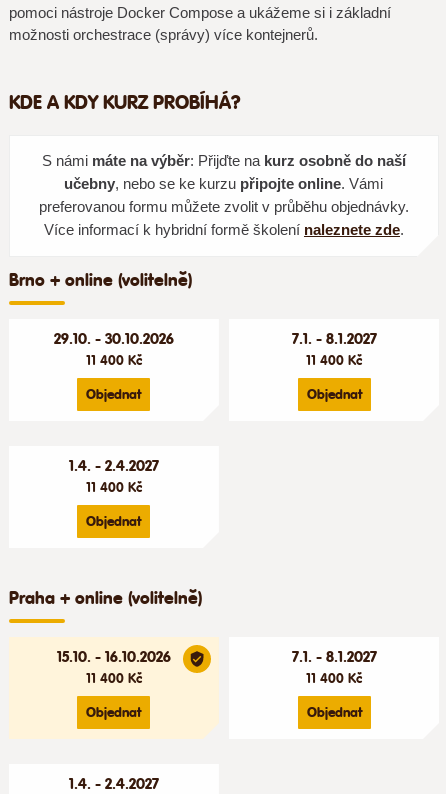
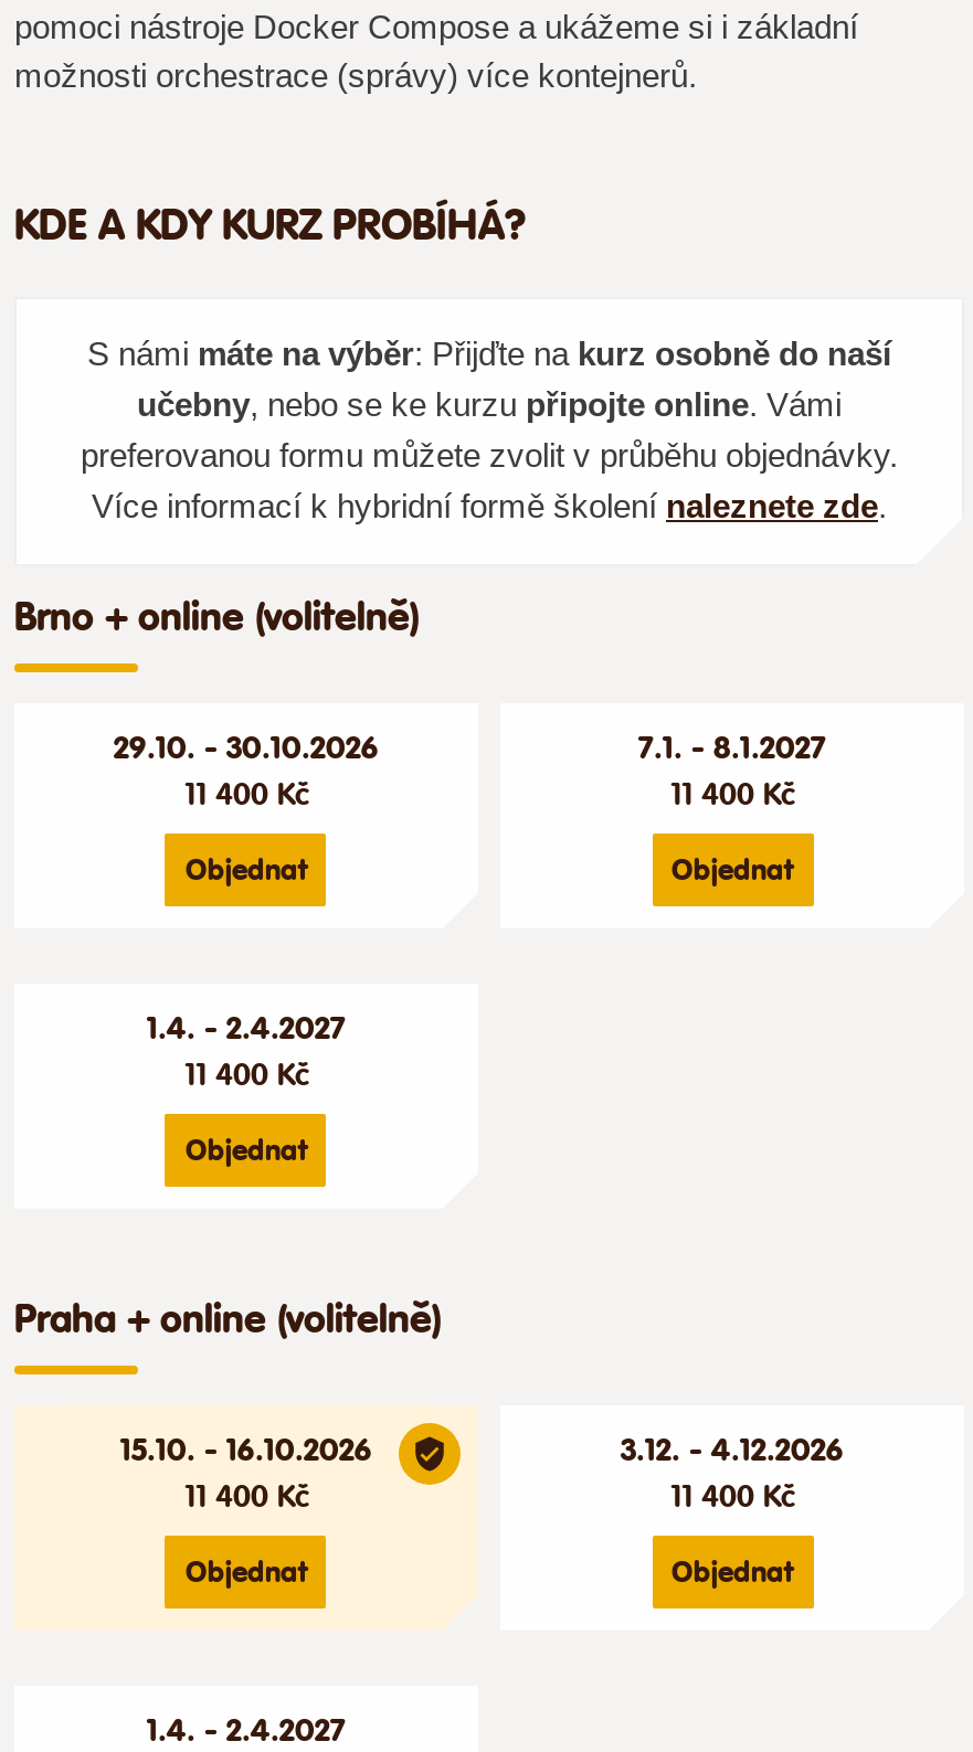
[291,649,376,665] 7.1. - 8.1.2027 -> [621,1432,844,1467] 3.12. - 4.12.2026

